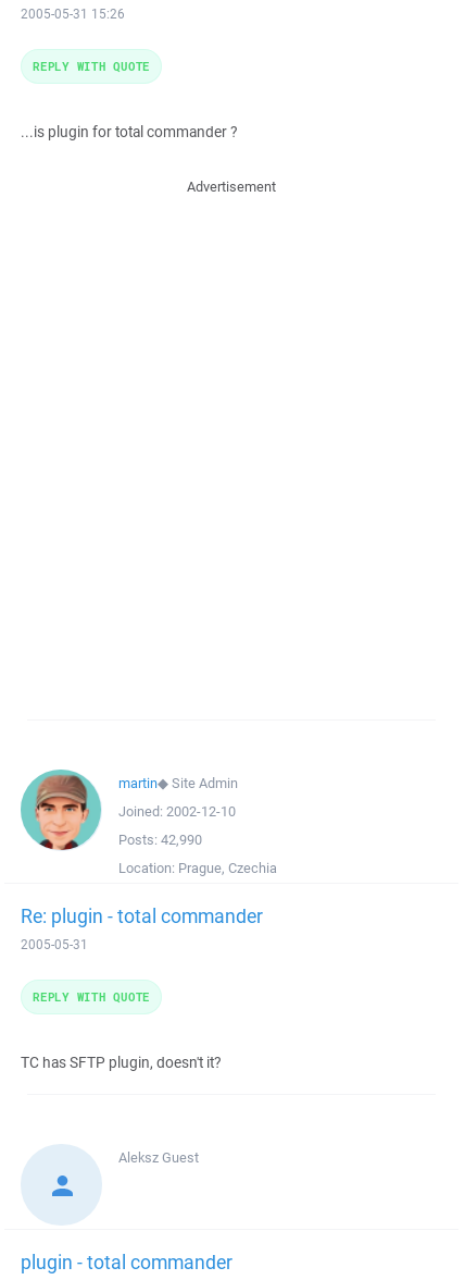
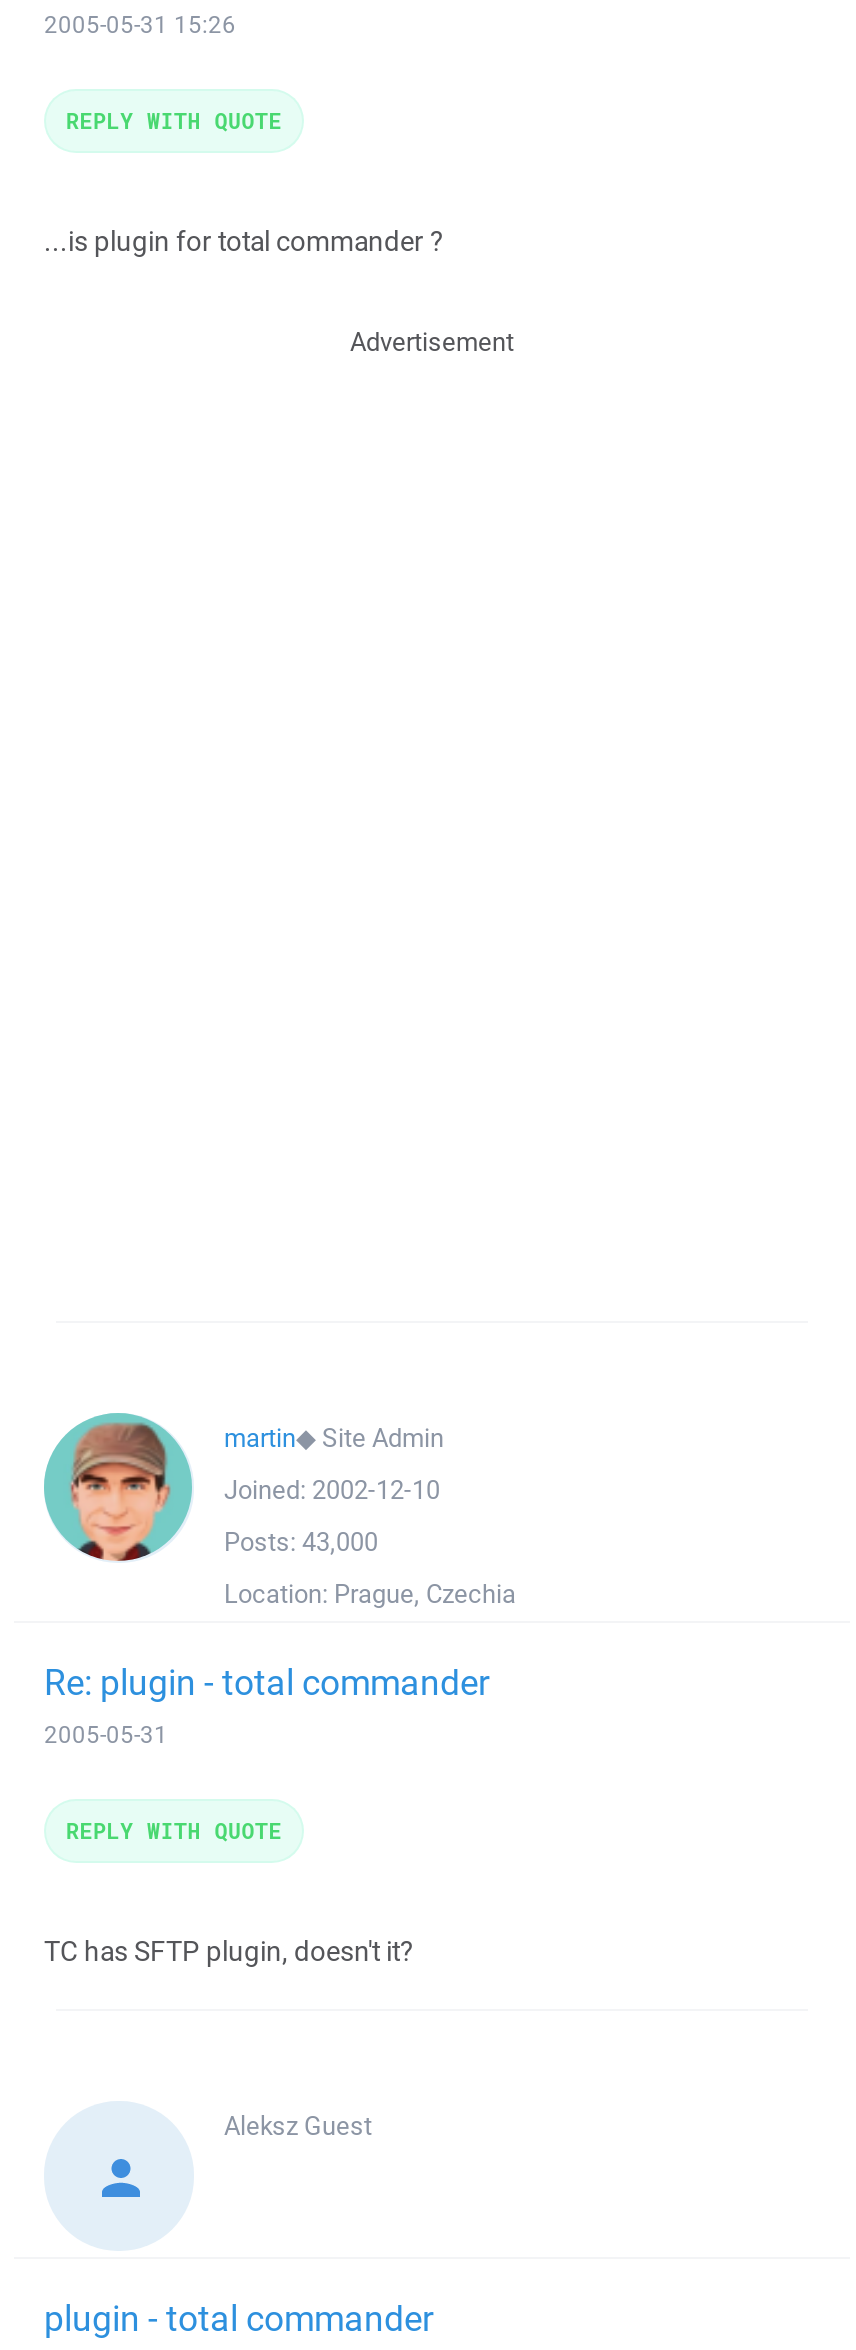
[118,830,202,849] Posts: 42,990 -> [224,1525,378,1559] Posts: 43,000

